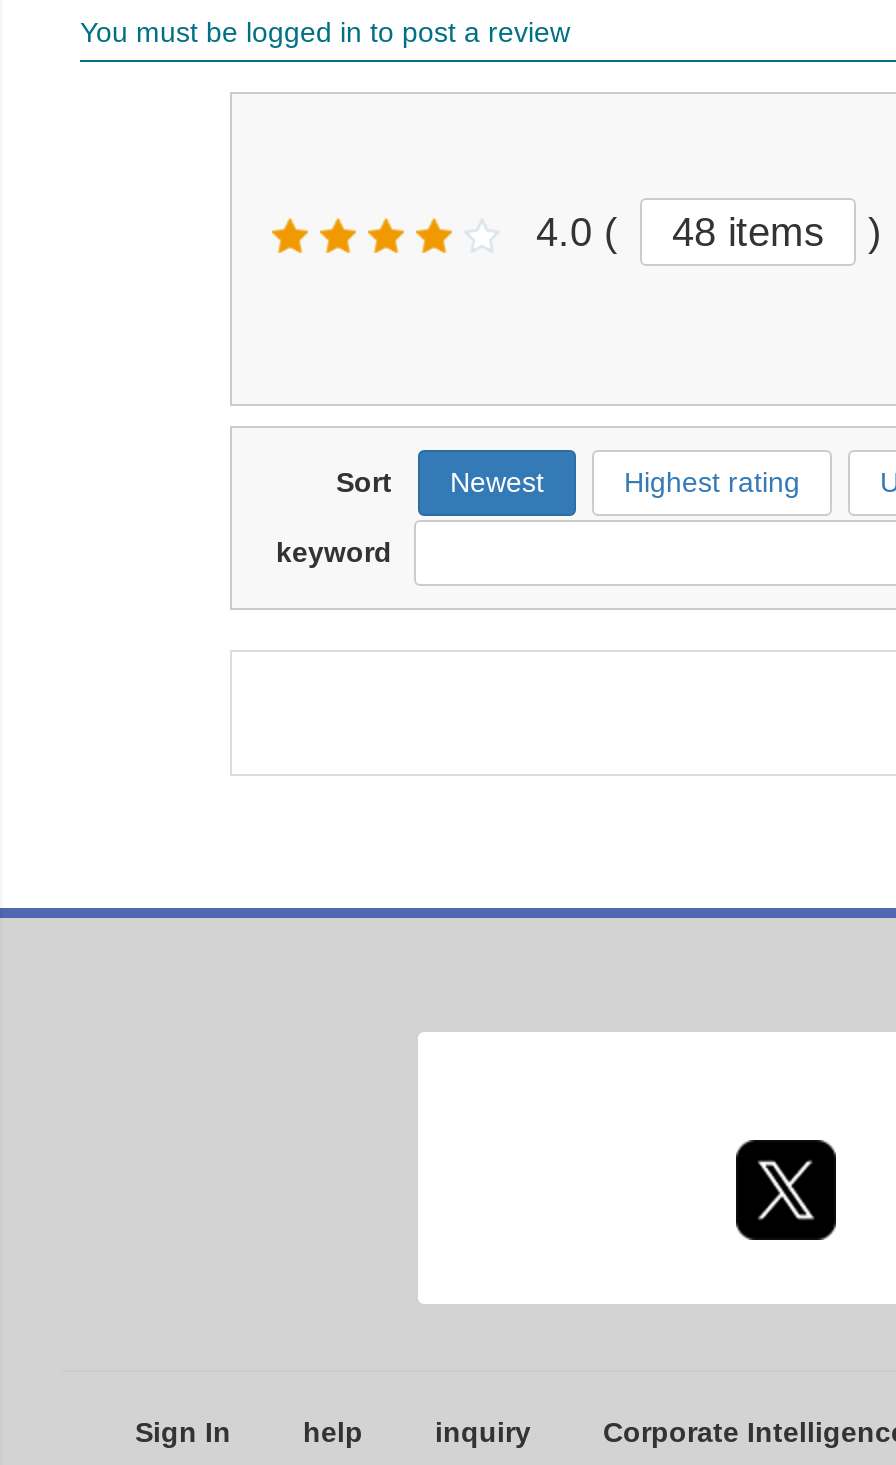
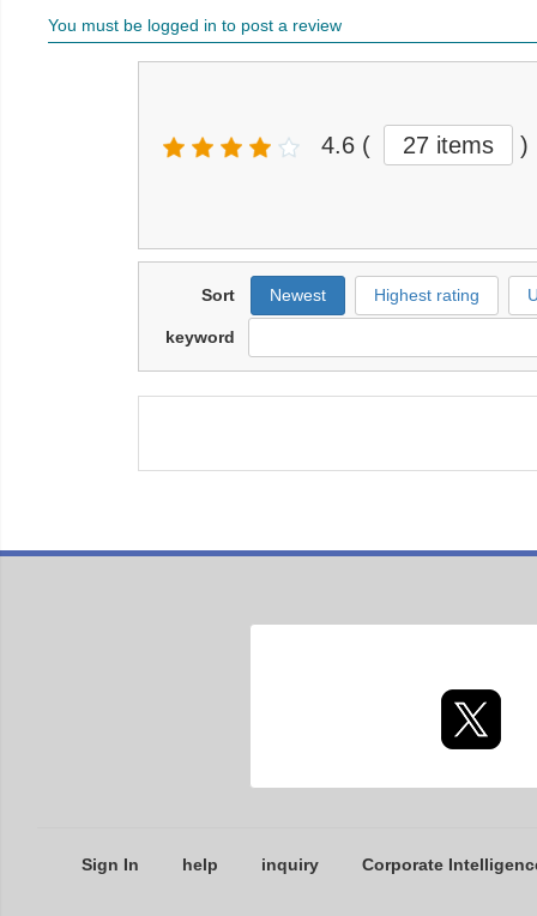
[524,211,630,255] 4.0 ( -> [314,132,378,158] 4.6 (
[672,211,824,255] 48 items -> [403,132,494,158] 27 items

